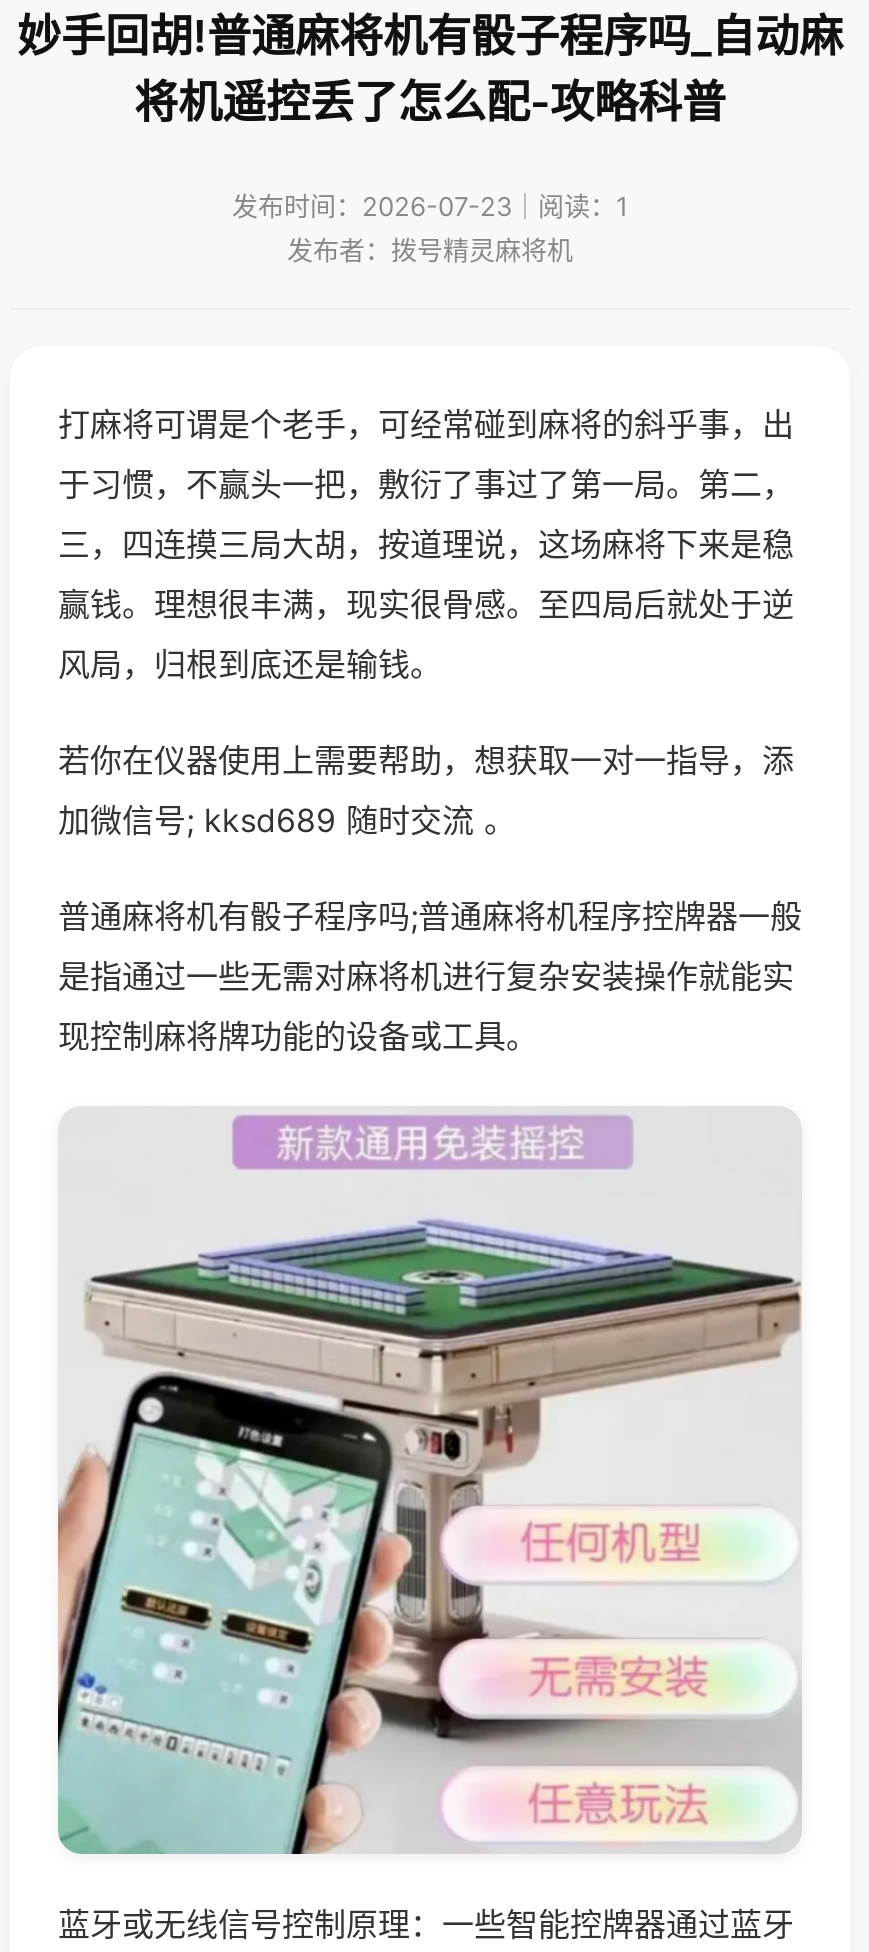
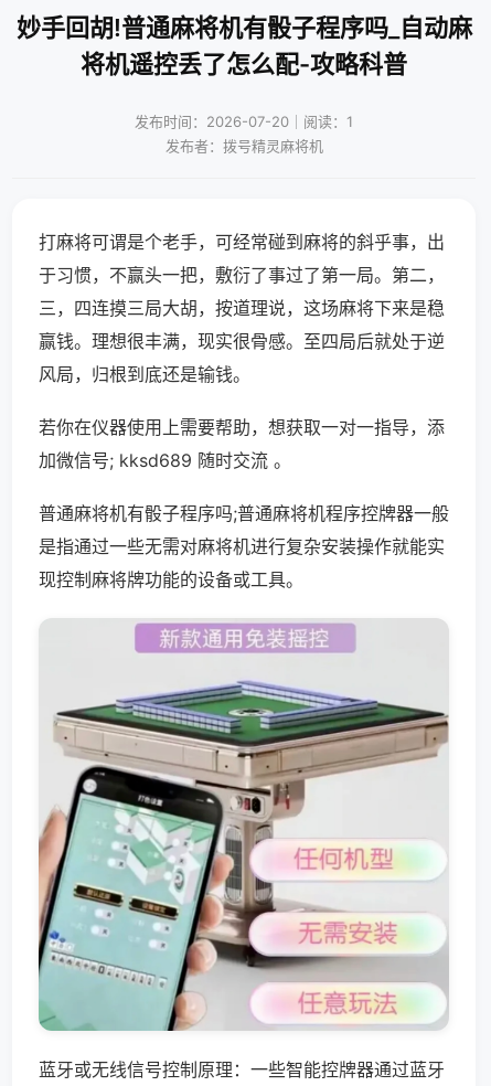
[232,190,628,222] 发布时间：2026-07-23｜阅读：1 -> [135,113,353,130] 发布时间：2026-07-20｜阅读：1

